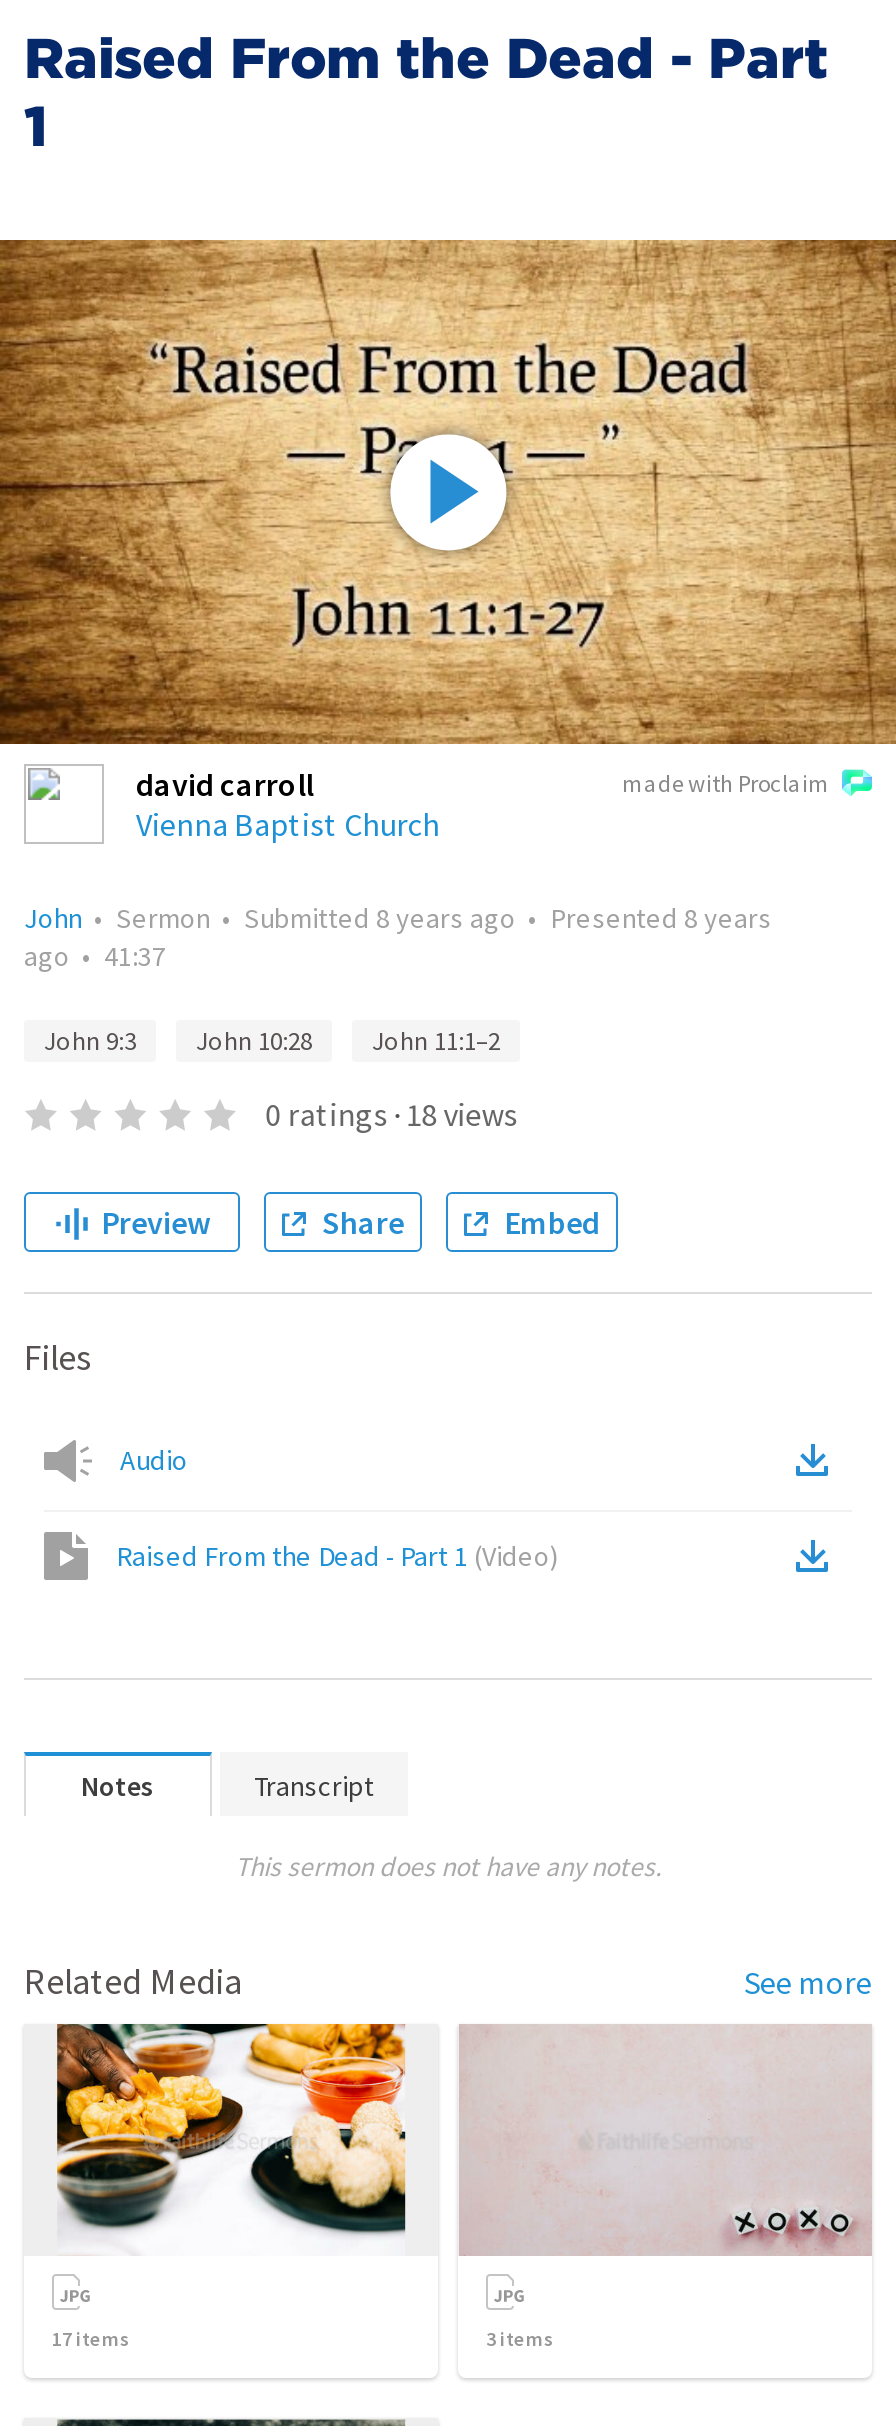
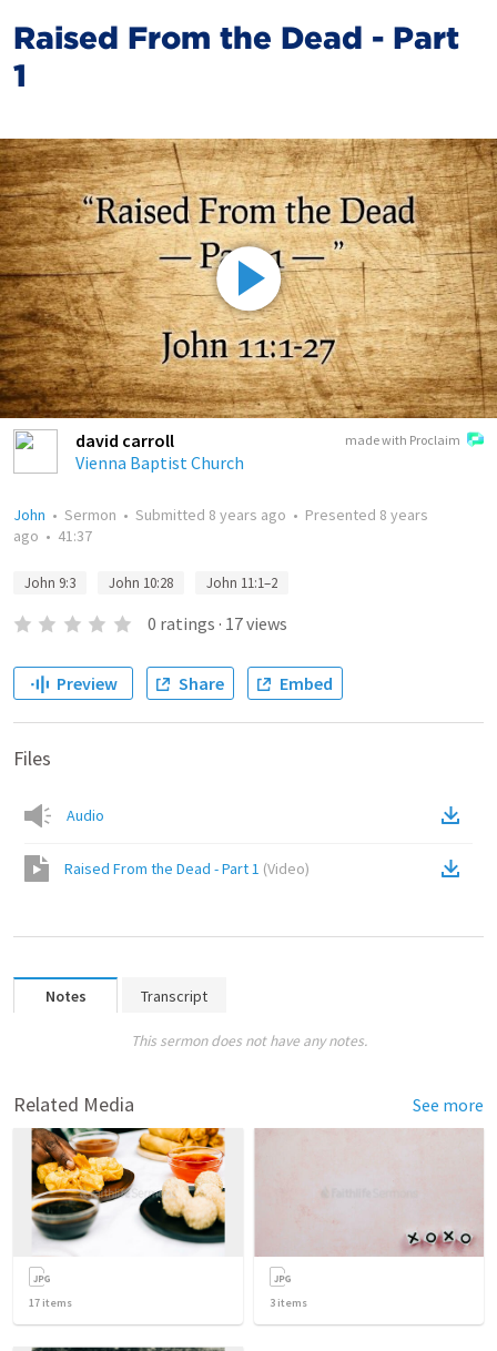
[265,1094,517,1134] 0 ratings · 18 views -> [147,612,287,634] 0 ratings · 17 views

